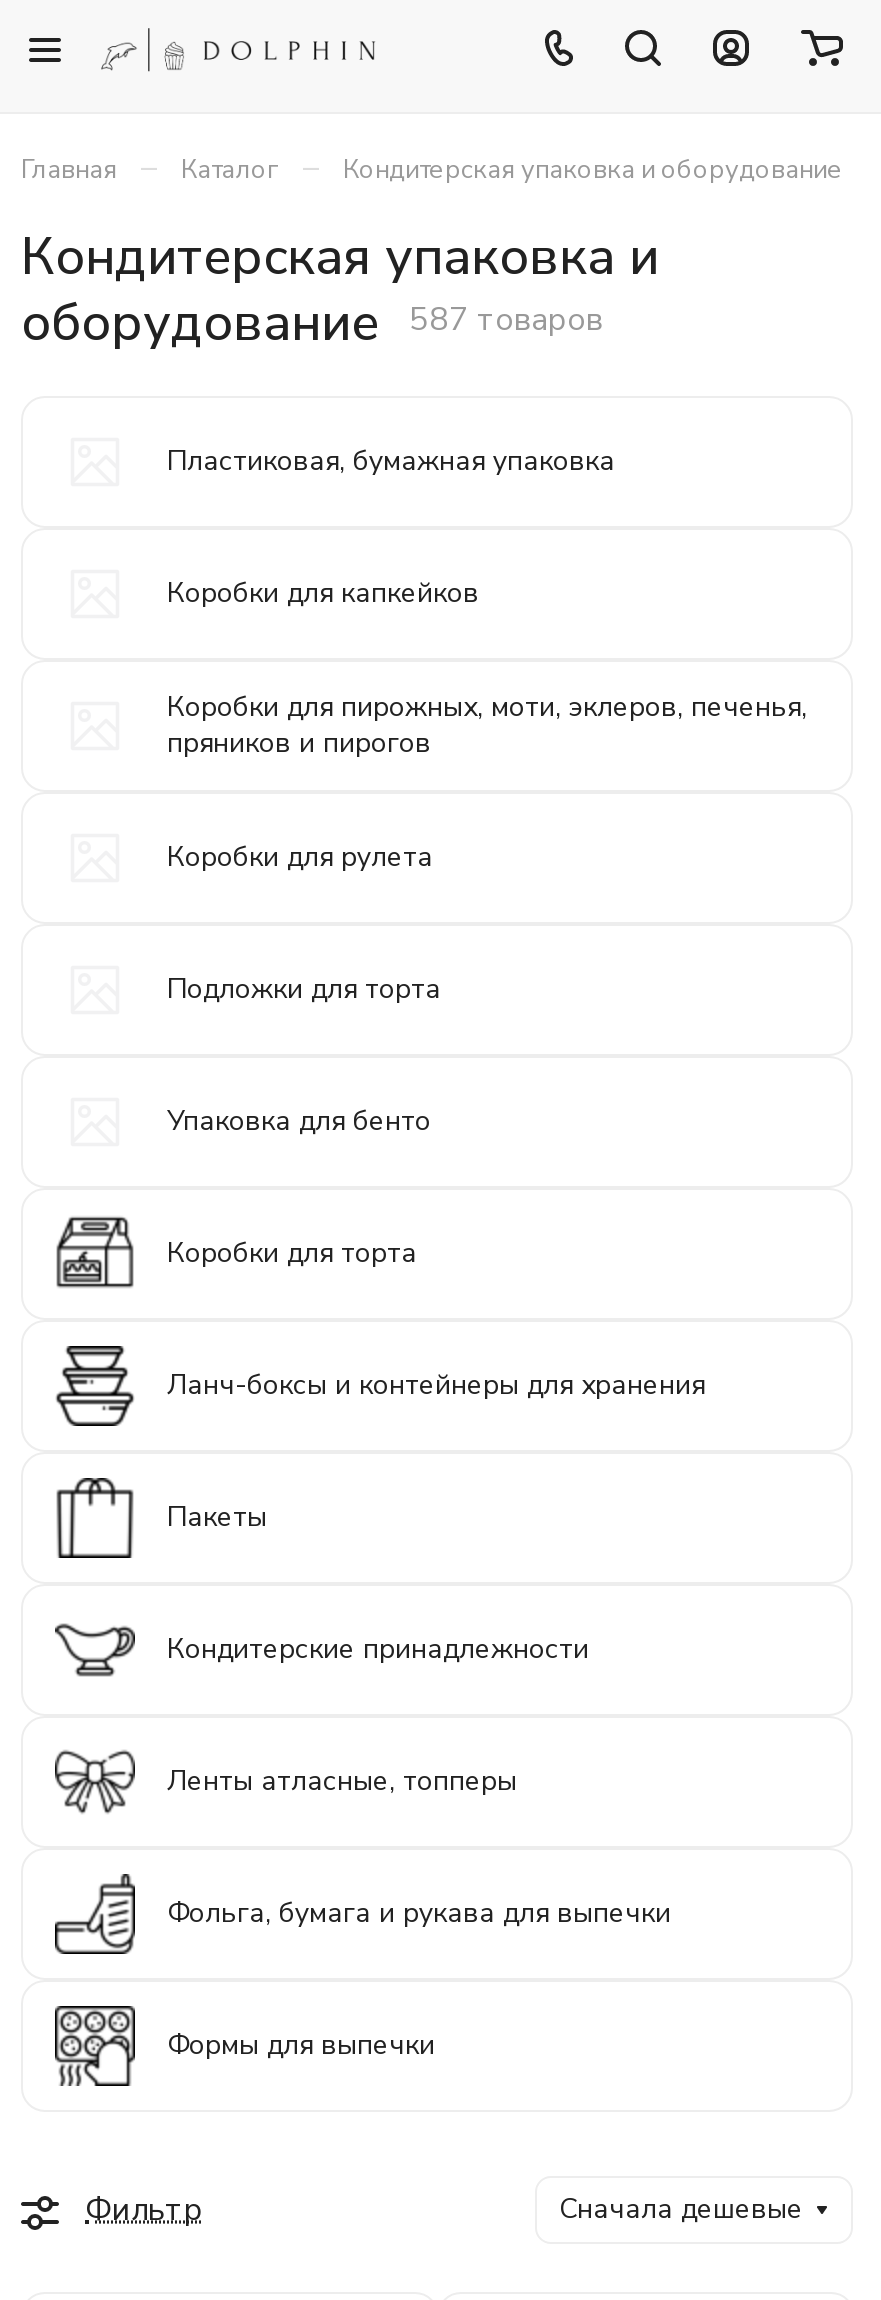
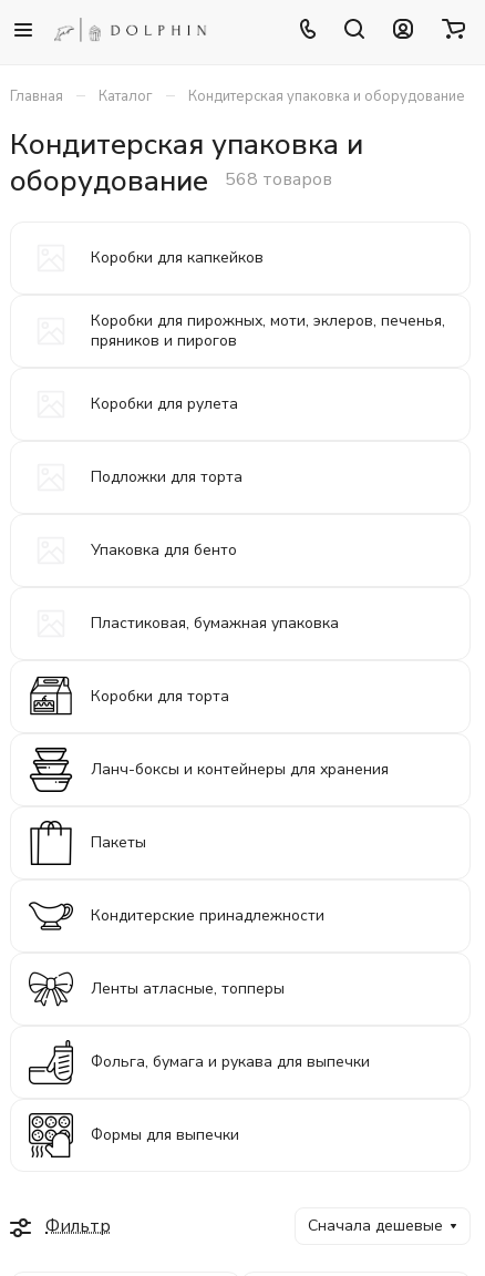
[21,288,603,358] оборудование 587 товаров -> [10,162,332,200] оборудование 568 товаров
moved [167,442,615,480] -> [91,613,339,634]: Пластиковая, бумажная упаковка
moved [167,574,807,1140] -> [91,247,445,560]: Коробки для капкейков | Коробки для пирожных, моти, эклеров, печенья, | пряников и пирогов | Коробки для рулета | Подложки для торта | Упаковка для бенто

